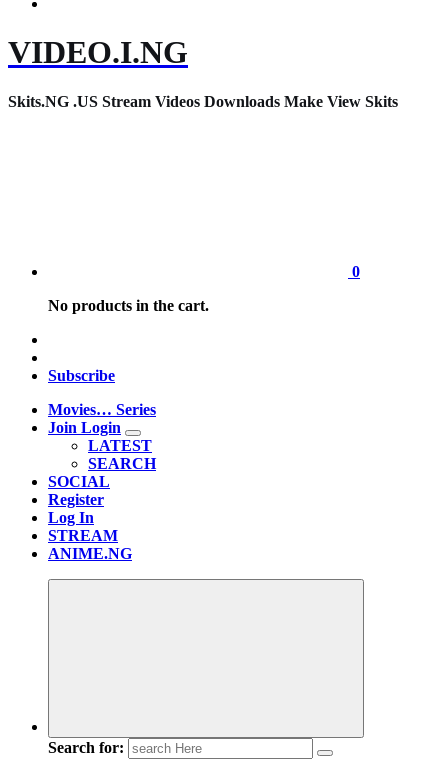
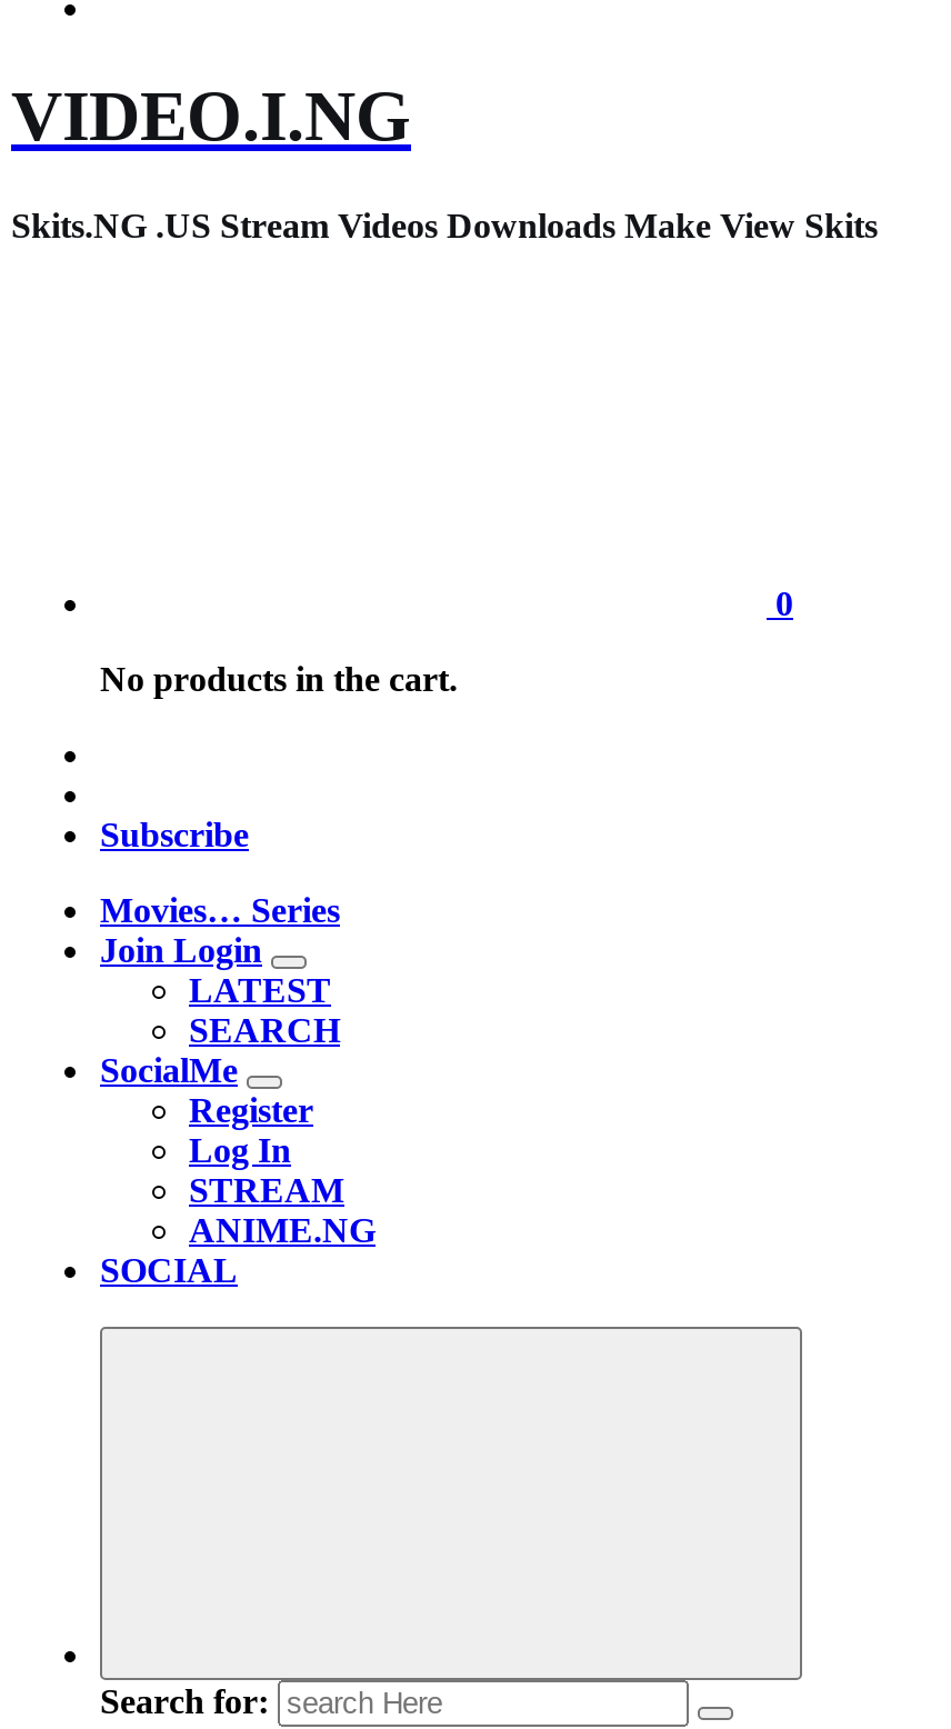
moved [48,473,110,490] -> [100,1251,238,1289]: SOCIAL
none -> [100,1051,238,1089] SocialMe

